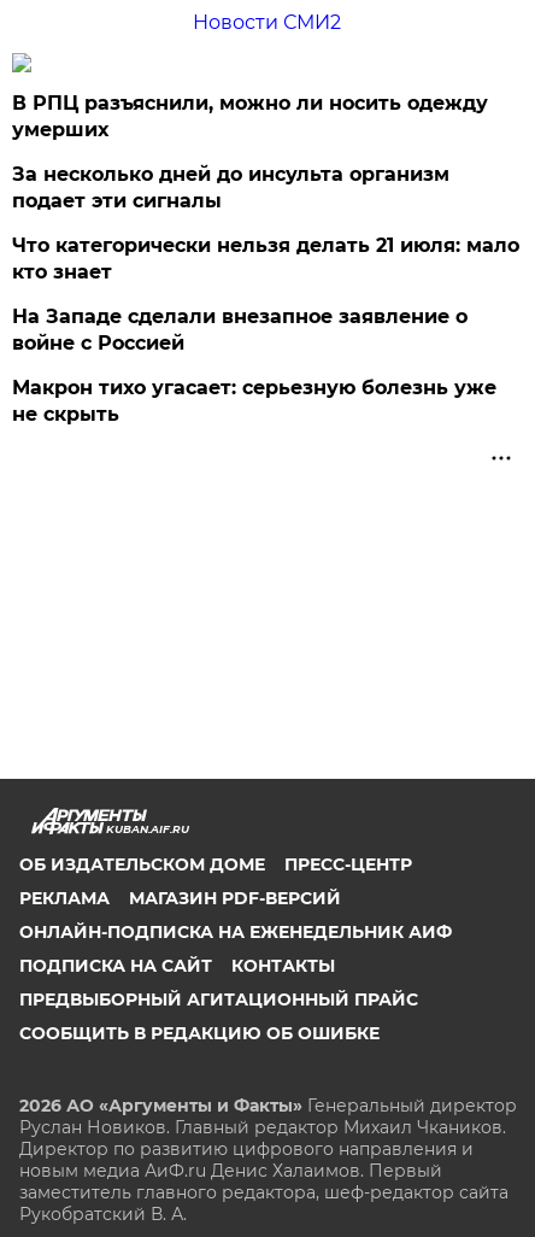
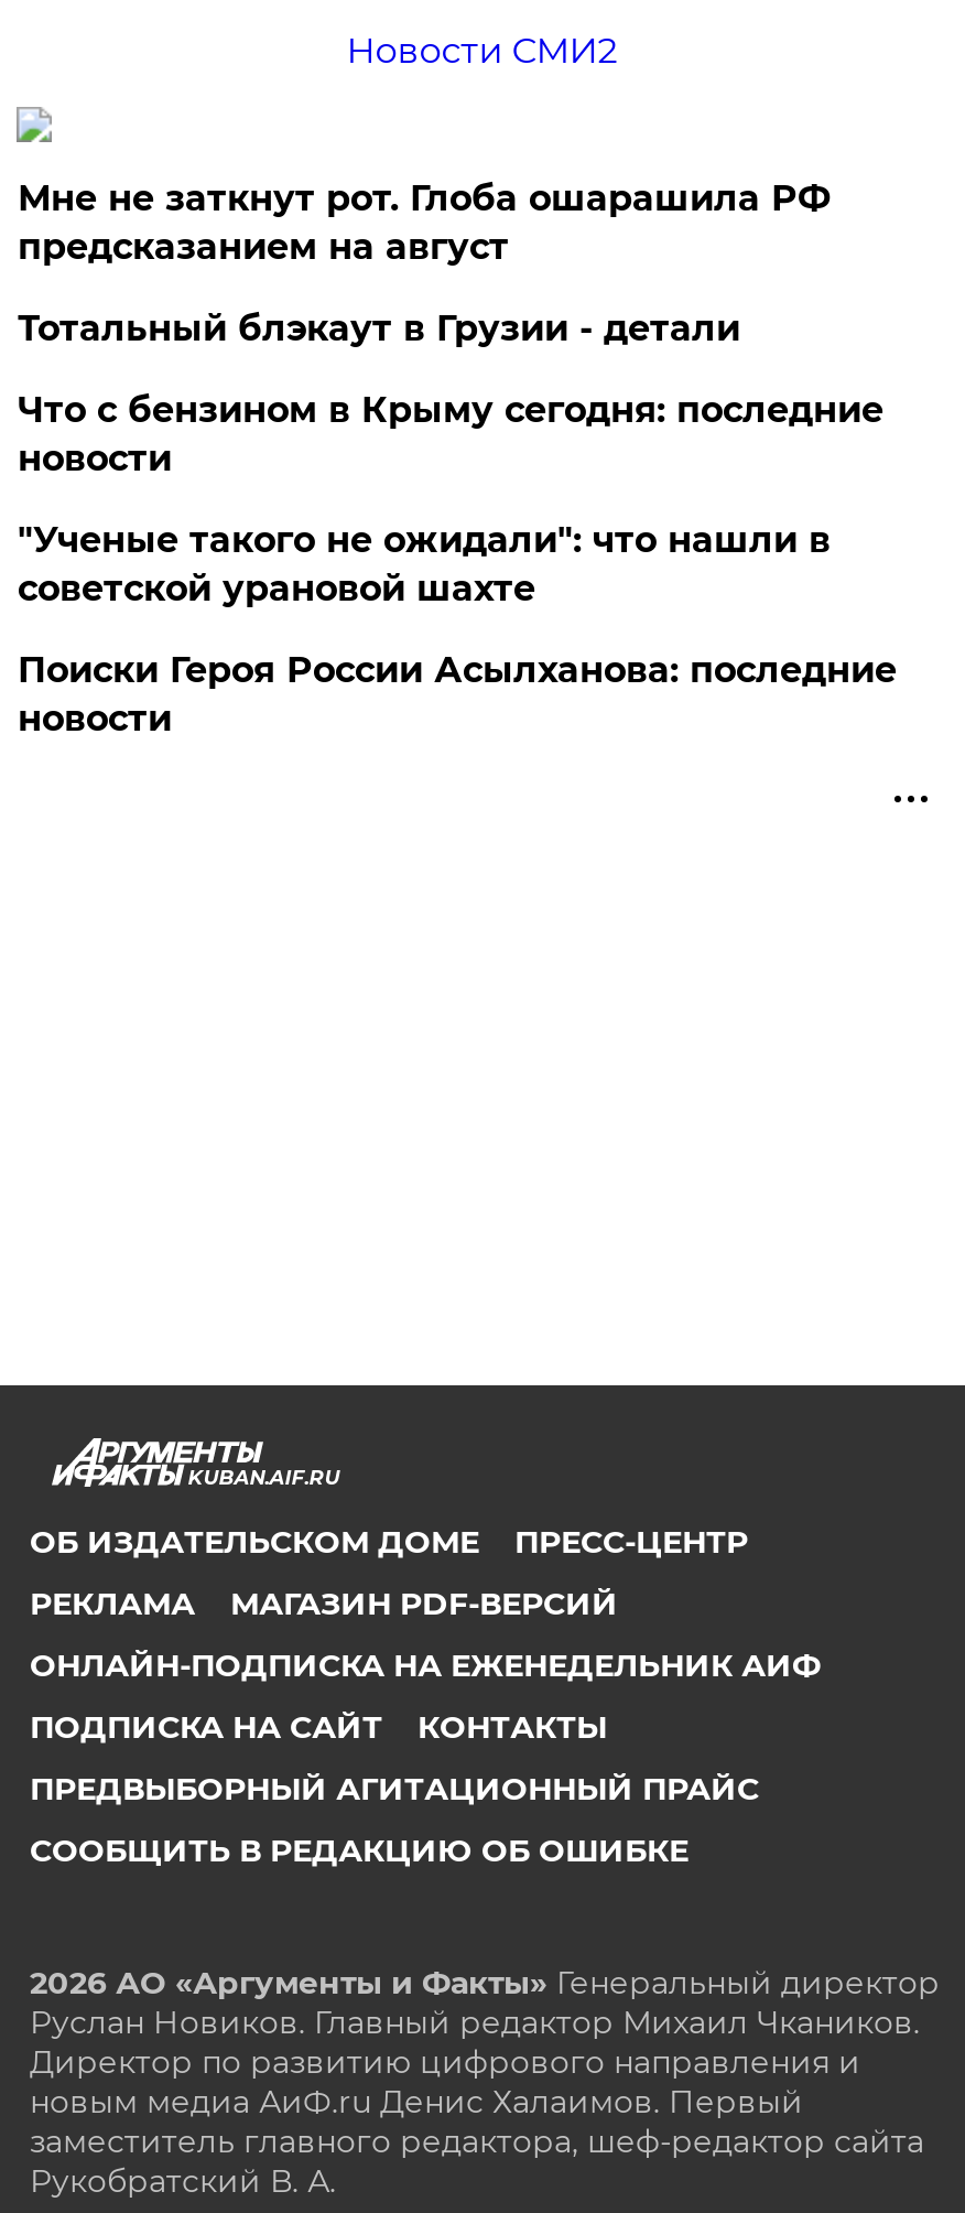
[13,92,488,141] В РПЦ разъяснили, можно ли носить одежду | умерших -> [17,177,830,268] Мне не заткнут рот. Глоба ошарашила РФ | предсказанием на август
[13,163,450,212] За несколько дней до инсульта организм | подает эти сигналы -> [17,307,740,349] Тотальный блэкаут в Грузии - детали
[13,234,520,283] Что категорически нельзя делать 21 июля: мало | кто знает -> [17,389,883,479] Что с бензином в Крыму сегодня: последние | новости
[13,305,468,354] На Западе сделали внезапное заявление о | войне с Россией -> [17,519,830,609] "Ученые такого не ожидали": что нашли в | советской урановой шахте
[13,376,497,426] Макрон тихо угасает: серьезную болезнь уже | не скрыть -> [17,649,896,740] Поиски Героя России Асылханова: последние | новости

